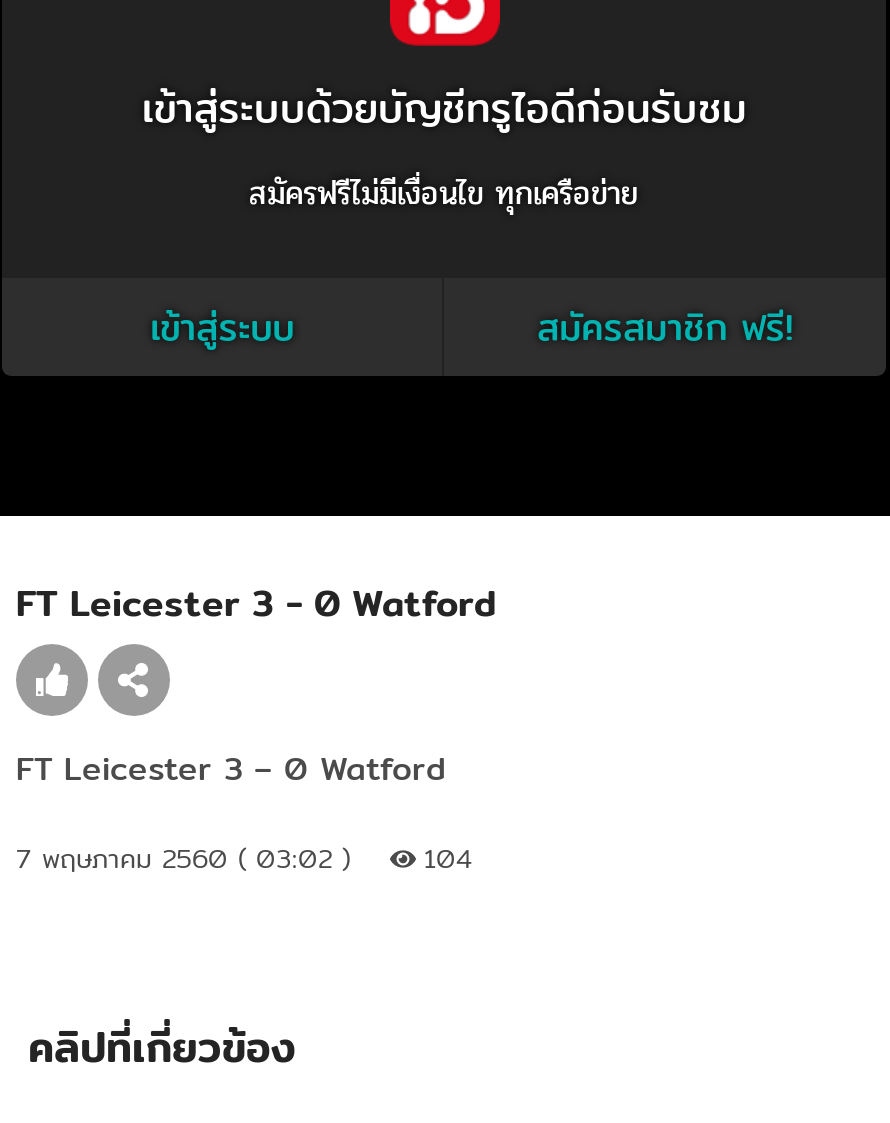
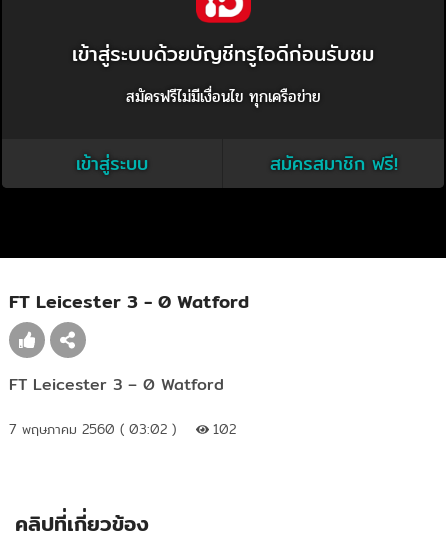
[424,838,472,878] 104 -> [213,419,236,439] 102

